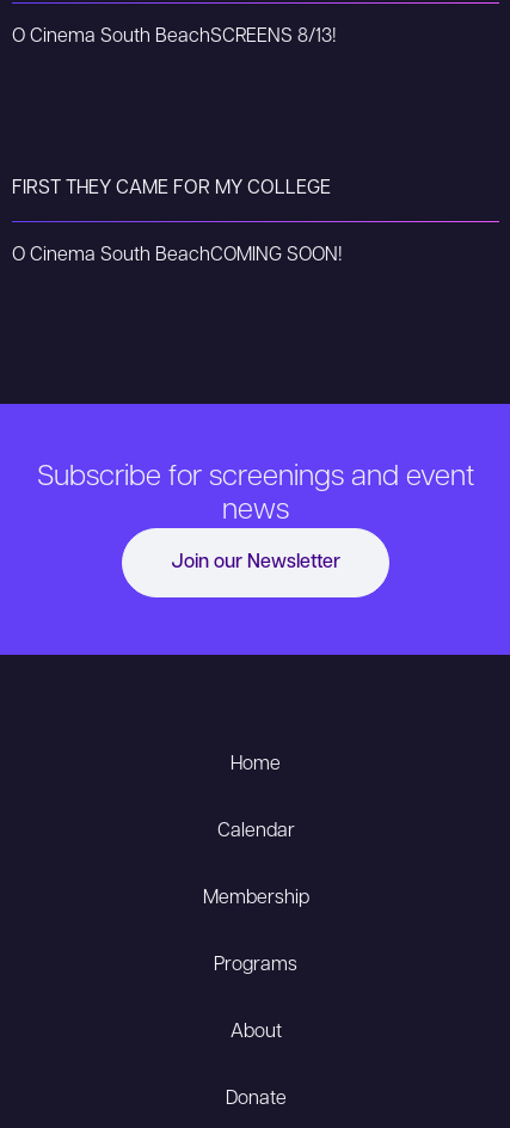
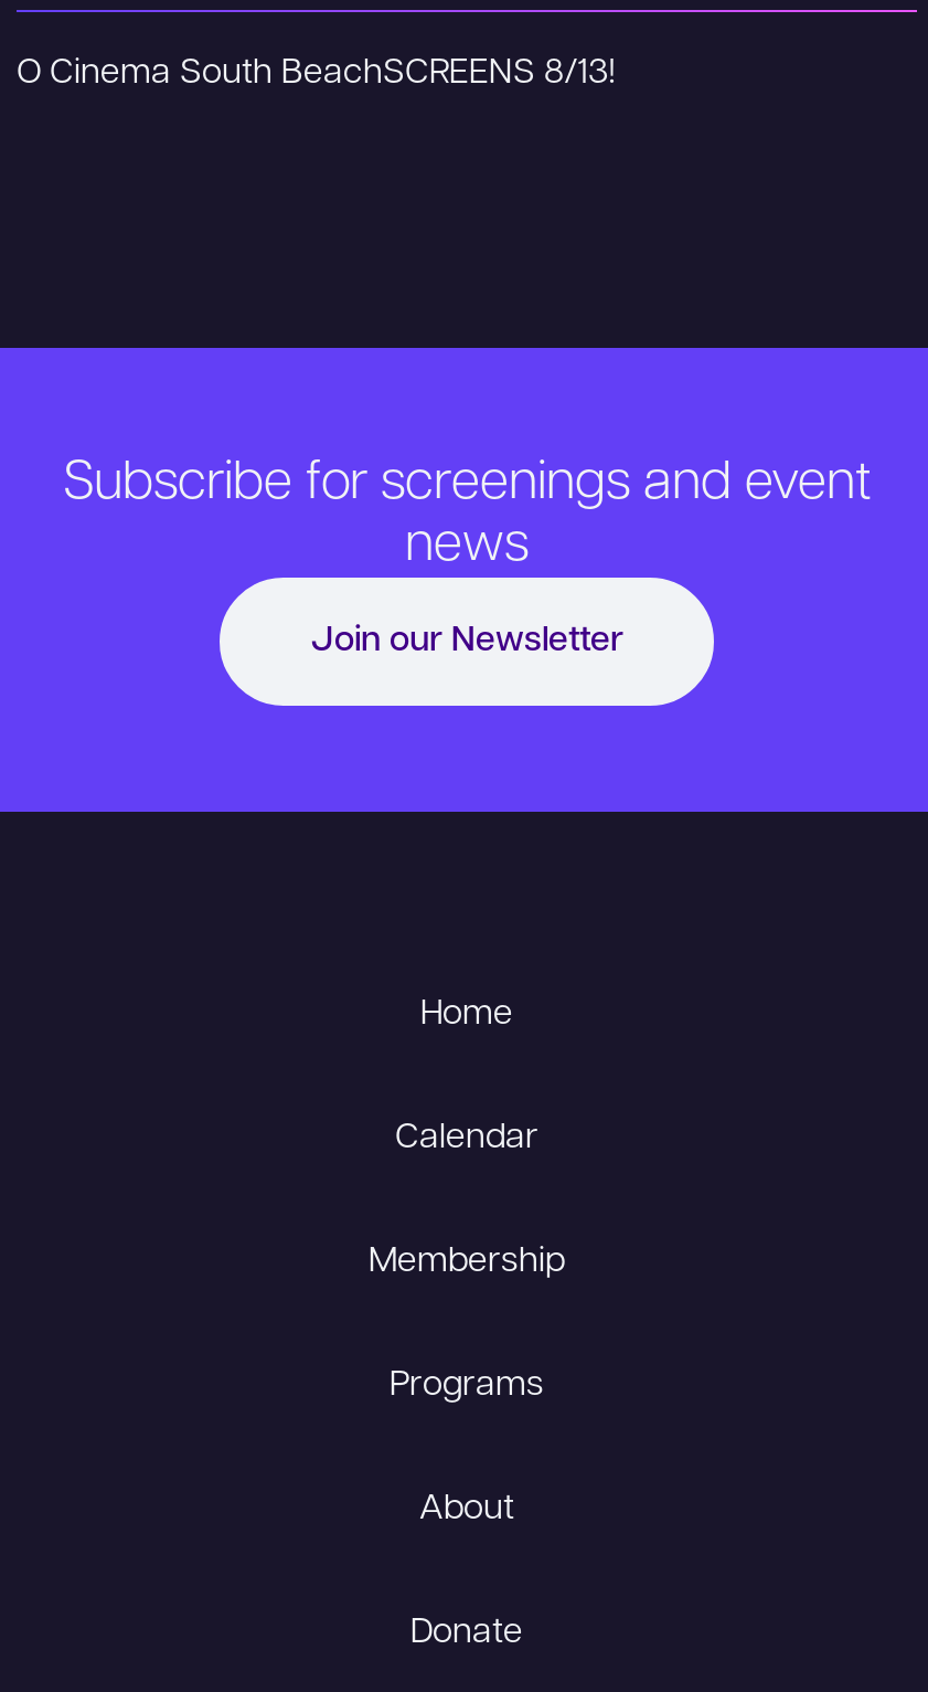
[12,179,343,265] FIRST THEY CAME FOR MY COLLEGE | O Cinema South BeachCOMING SOON! -> none

